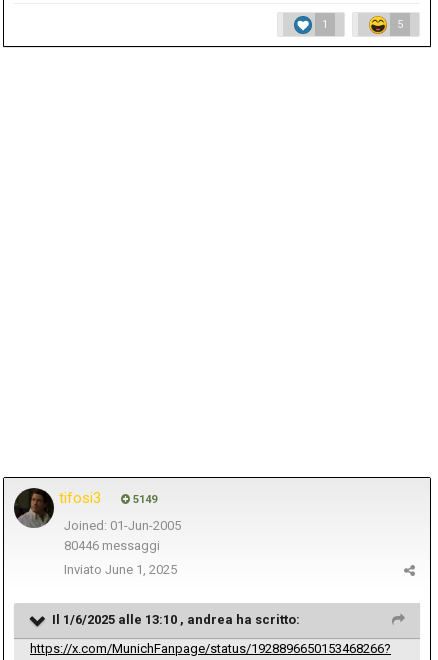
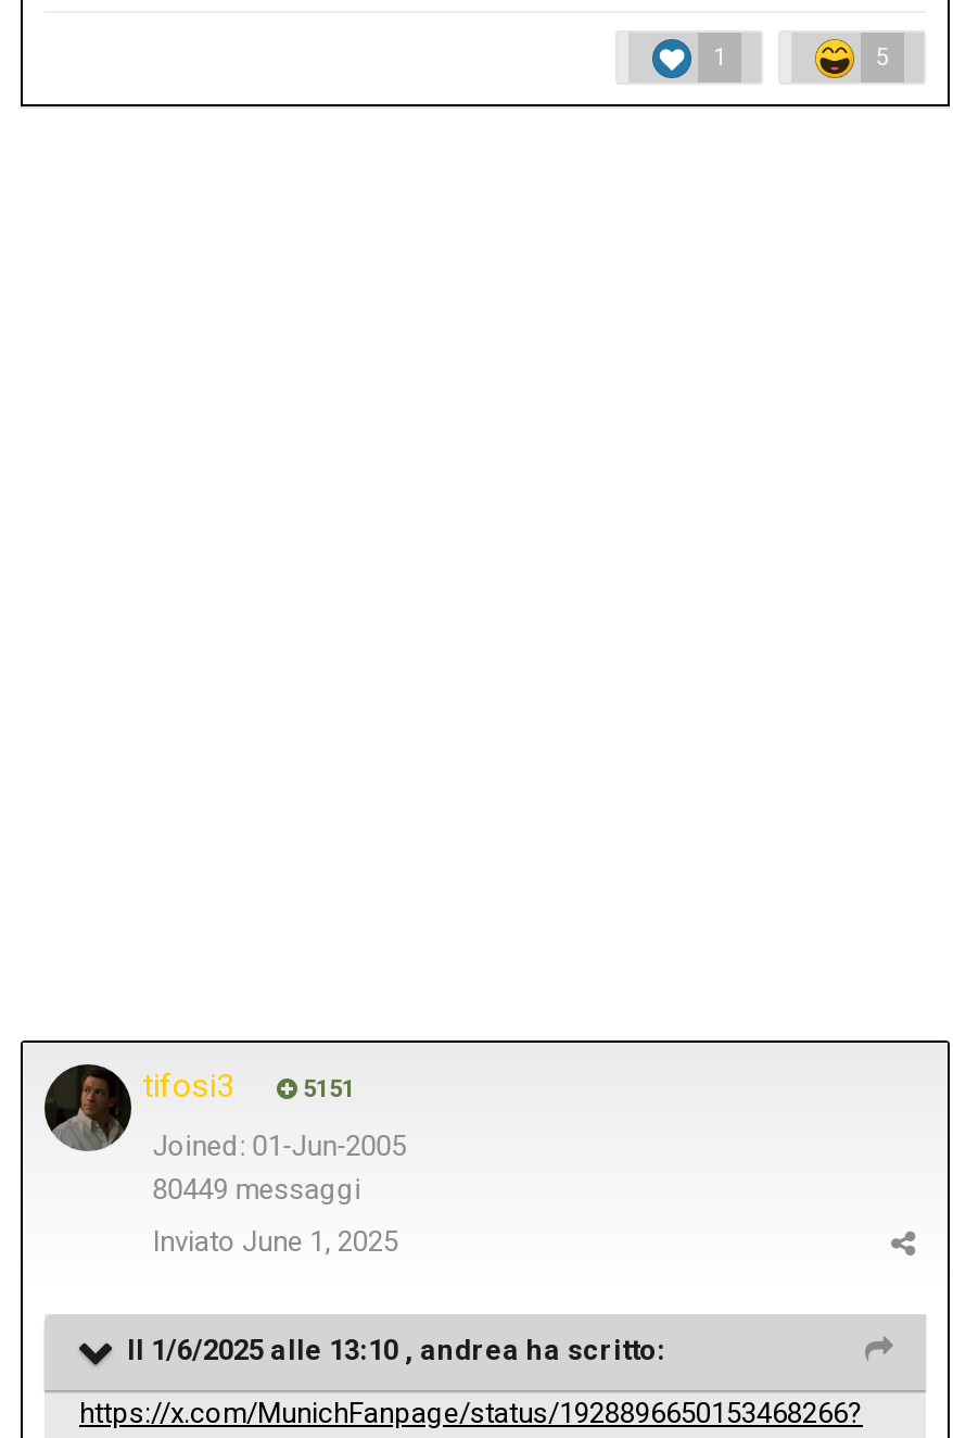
[130,493,157,506] 5149 -> [296,1076,355,1104] 5151
[64,538,160,553] 80446 messaggi -> [153,1174,361,1207] 80449 messaggi

